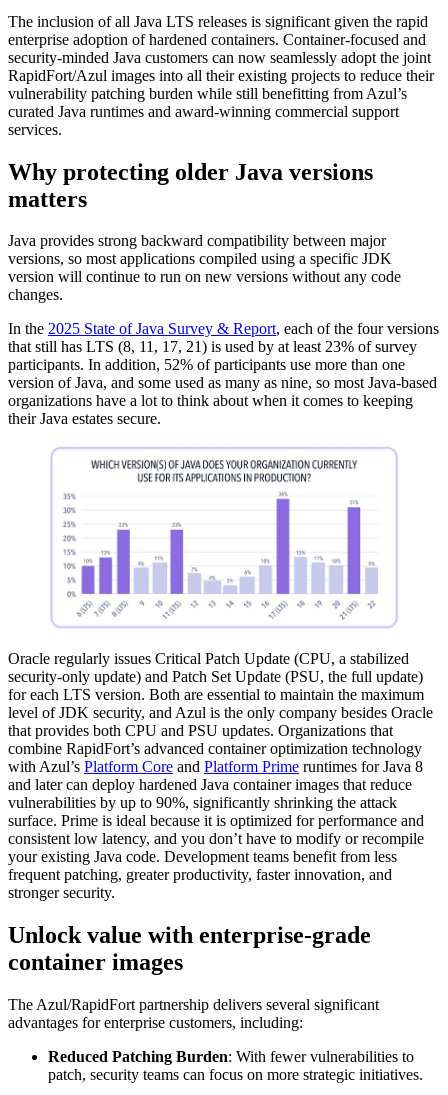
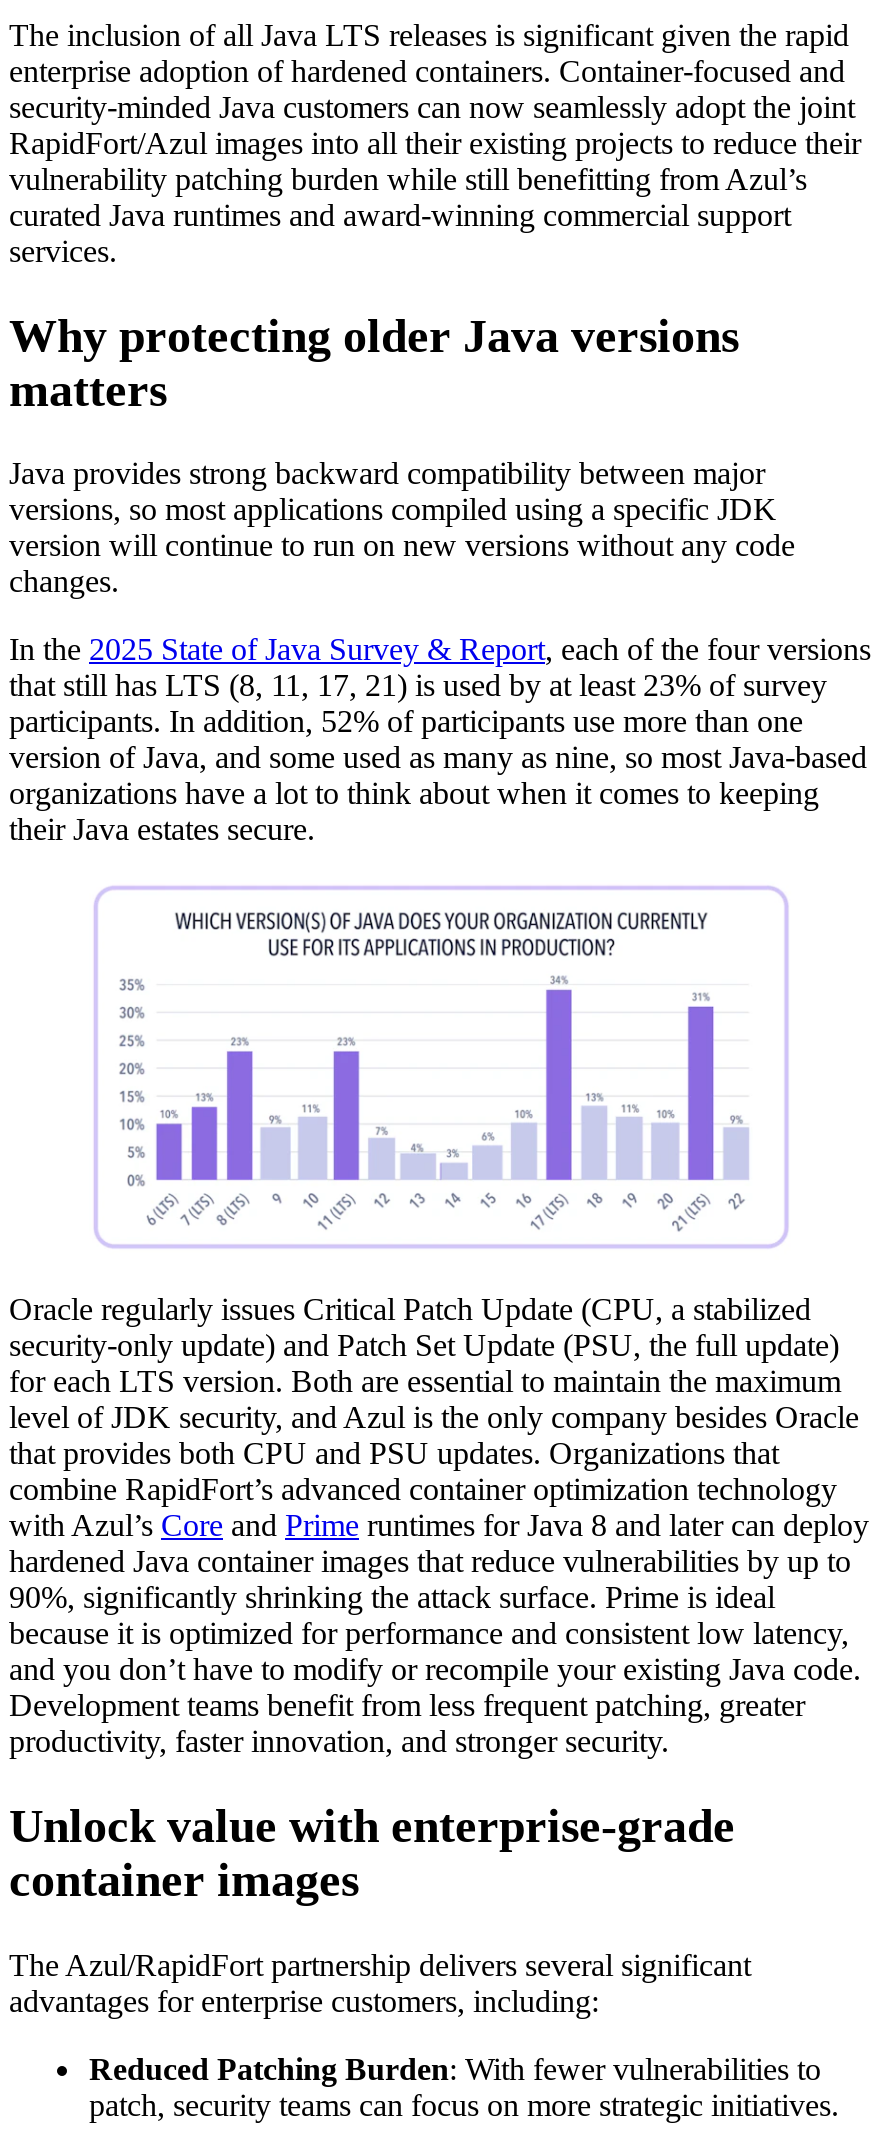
[8,758,424,901] with Azul’s Platform Core and Platform Prime runtimes for Java 8 | and later can deploy hardened Java container images that reduce | vulnerabilities by up to 90%, significantly shrinking the attack | surface. Prime is ideal because it is optimized for performance and | consistent low latency, and you don’t have to modify or recompile | your existing Java code. Development teams benefit from less | frequent patching, greater productivity, faster innovation, and | stronger security. -> [9,1508,869,1758] with Azul’s Core and Prime runtimes for Java 8 and later can deploy | hardened Java container images that reduce vulnerabilities by up to | 90%, significantly shrinking the attack surface. Prime is ideal | because it is optimized for performance and consistent low latency, | and you don’t have to modify or recompile your existing Java code. | Development teams benefit from less frequent patching, greater | productivity, faster innovation, and stronger security.

